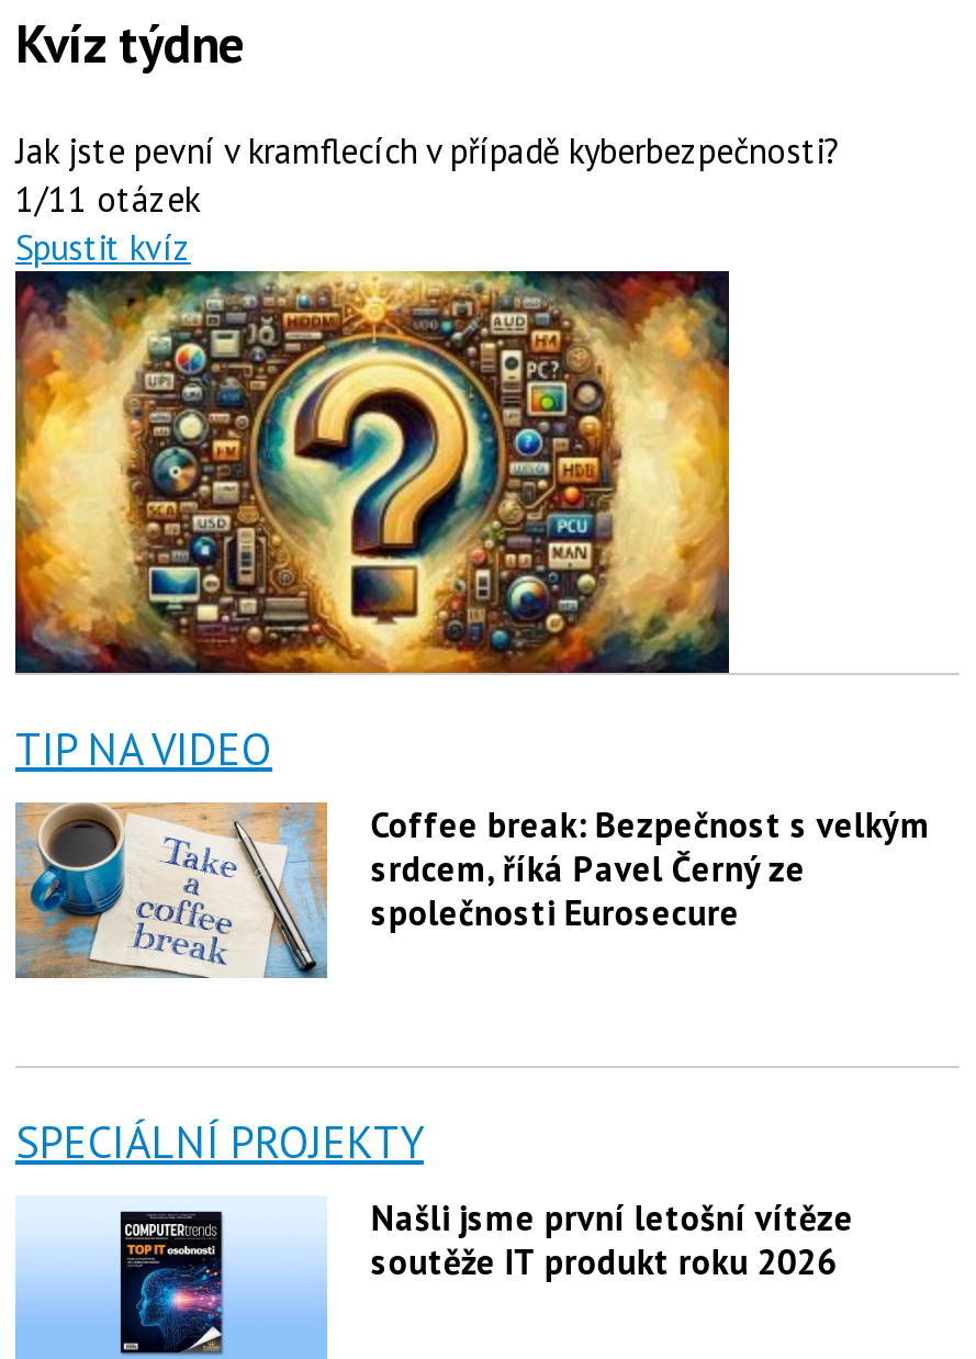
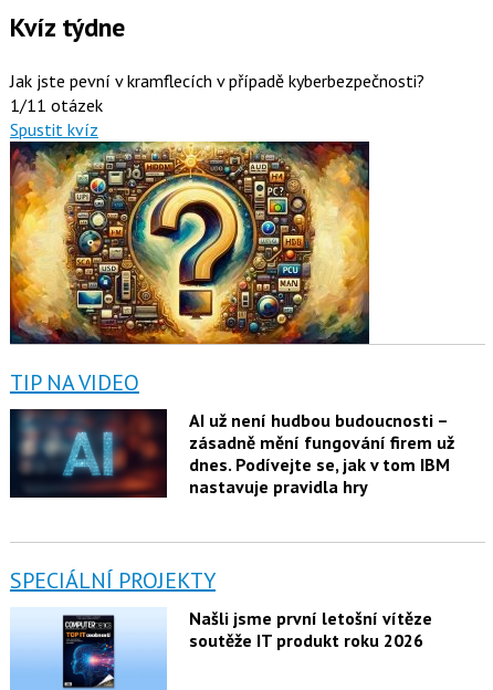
[13,801,931,979] [image] | Coffee break: Bezpečnost s velkým | srdcem, říká Pavel Černý ze | společnosti Eurosecure -> [9,408,454,499] [image] | AI už není hudbou budoucnosti – | zásadně mění fungování firem už | dnes. Podívejte se, jak v tom IBM | nastavuje pravidla hry

